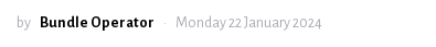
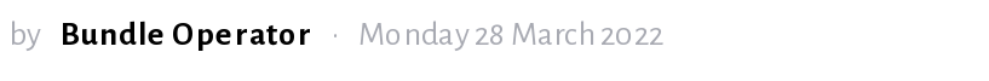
[176,15,322,31] Monday 22 January 2024 -> [358,18,663,52] Monday 28 March 2022

